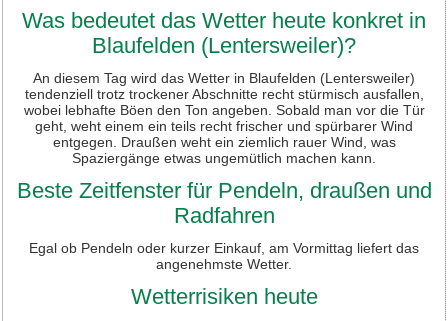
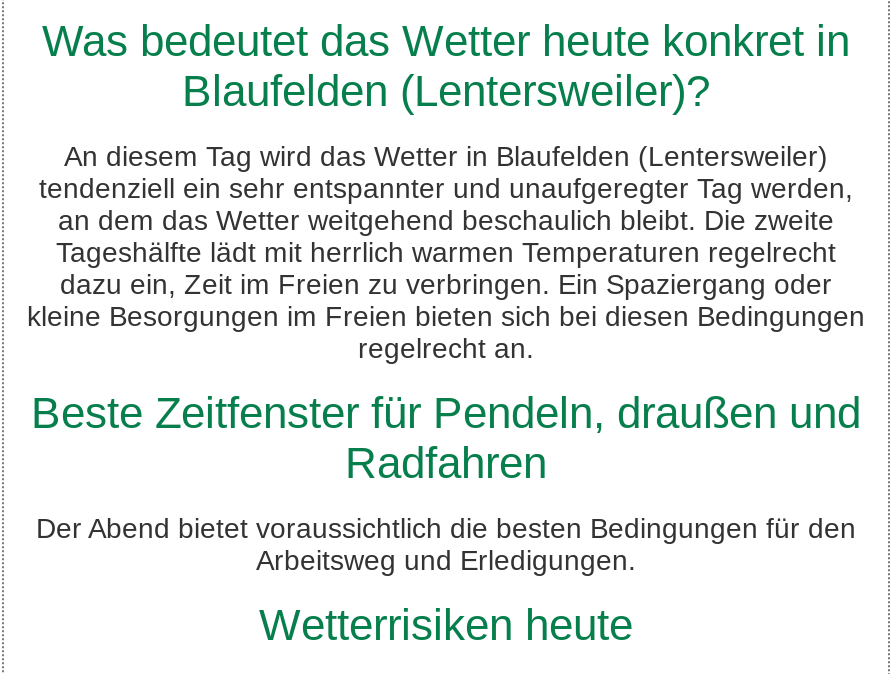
[23,85,424,165] tendenziell trotz trockener Abschnitte recht stürmisch ausfallen, | wobei lebhafte Böen den Ton angeben. Sobald man vor die Tür | geht, weht einem ein teils recht frischer und spürbarer Wind | entgegen. Draußen weht ein ziemlich rauer Wind, was | Spaziergänge etwas ungemütlich machen kann. -> [27,171,865,363] tendenziell ein sehr entspannter und unaufgeregter Tag werden, | an dem das Wetter weitgehend beschaulich bleibt. Die zweite | Tageshälfte lädt mit herrlich warmen Temperaturen regelrecht | dazu ein, Zeit im Freien zu verbringen. Ein Spaziergang oder | kleine Besorgungen im Freien bieten sich bei diesen Bedingungen | regelrecht an.
[29,239,419,271] Egal ob Pendeln oder kurzer Einkauf, am Vormittag liefert das | angenehmste Wetter. -> [36,511,856,575] Der Abend bietet voraussichtlich die besten Bedingungen für den | Arbeitsweg und Erledigungen.

